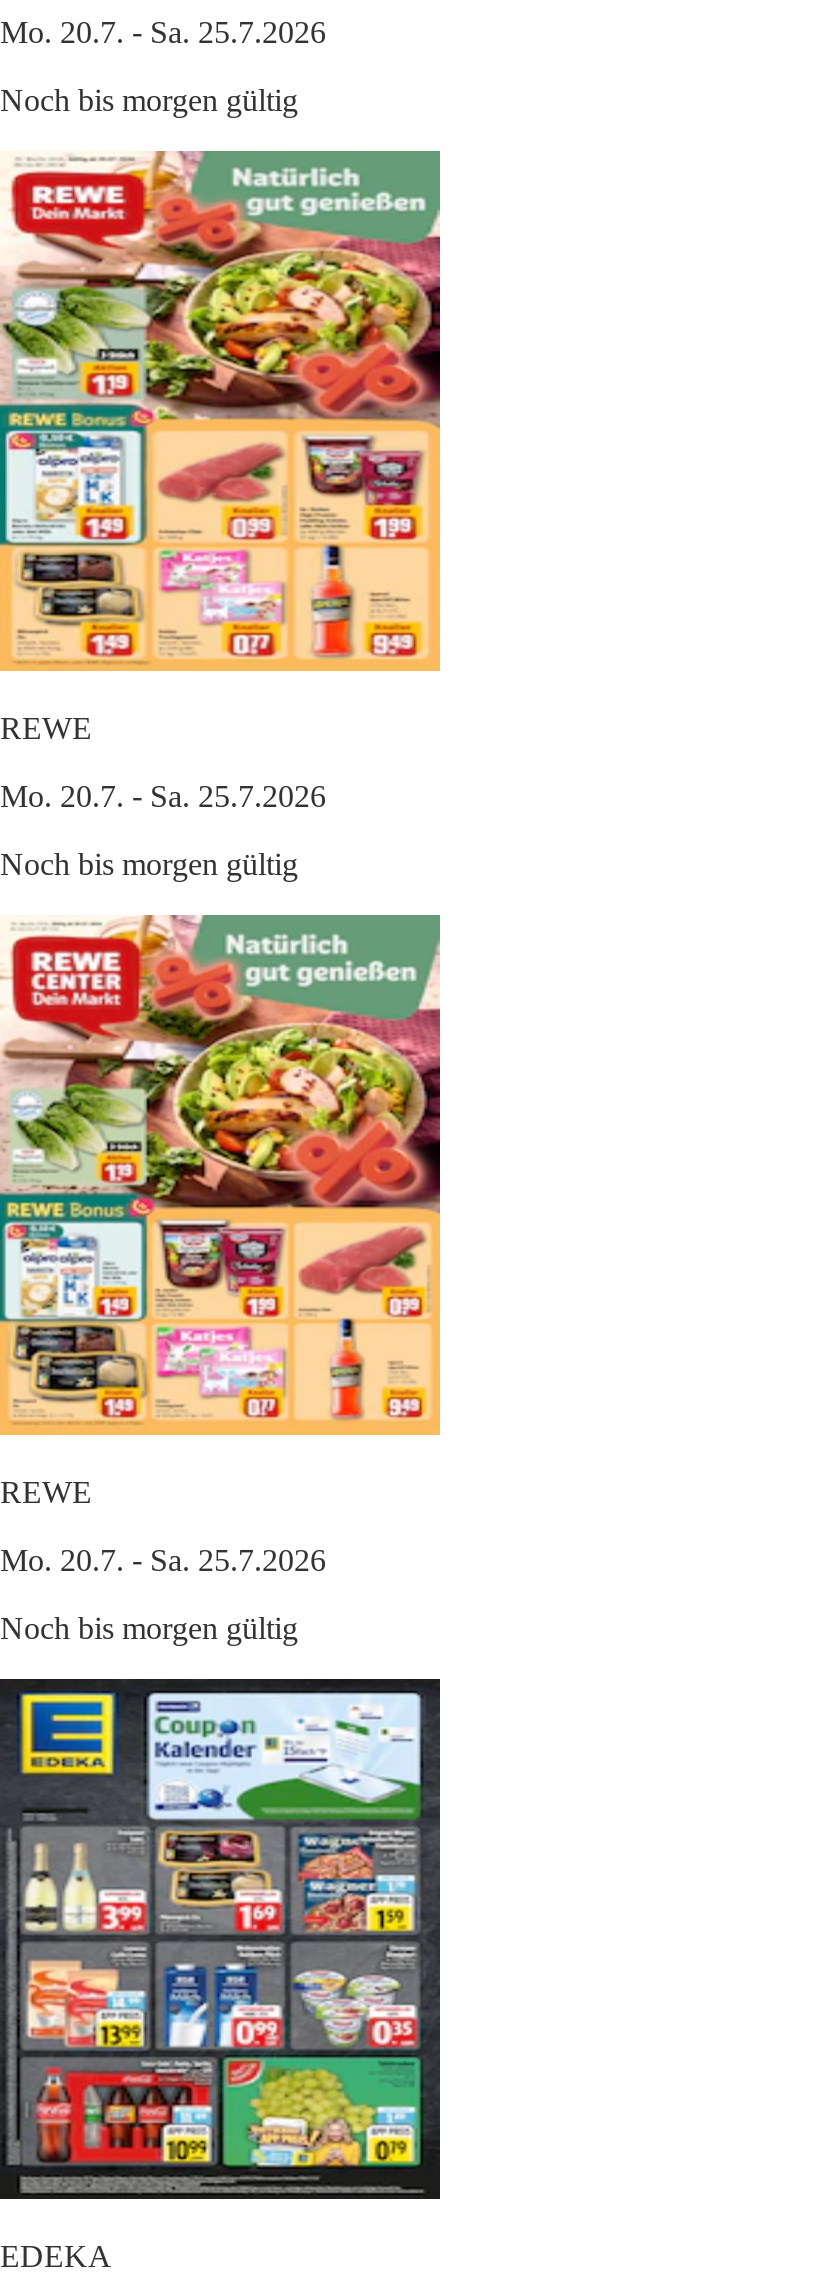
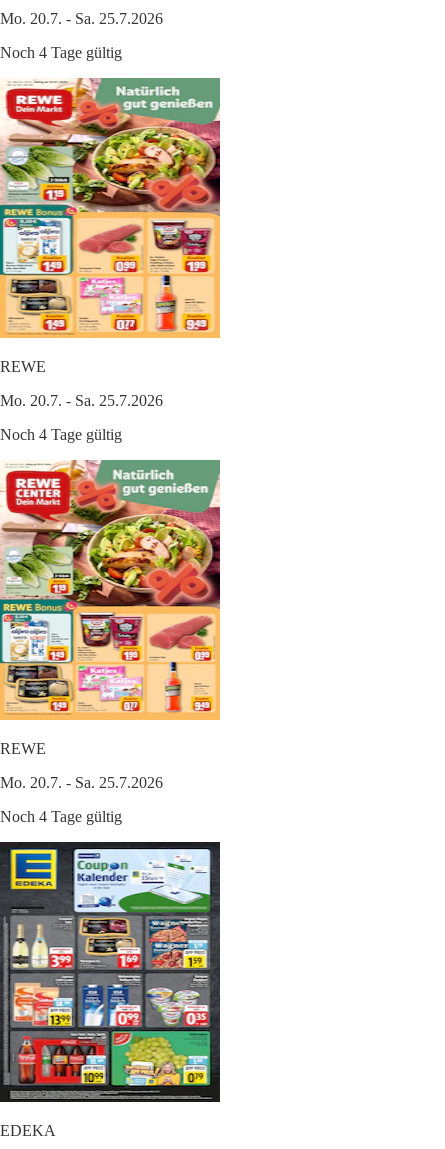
[0,83,298,117] Noch bis morgen gültig -> [0,44,122,61] Noch 4 Tage gültig
[0,847,298,881] Noch bis morgen gültig -> [0,426,122,443] Noch 4 Tage gültig
[0,1611,298,1645] Noch bis morgen gültig -> [0,808,122,825] Noch 4 Tage gültig

